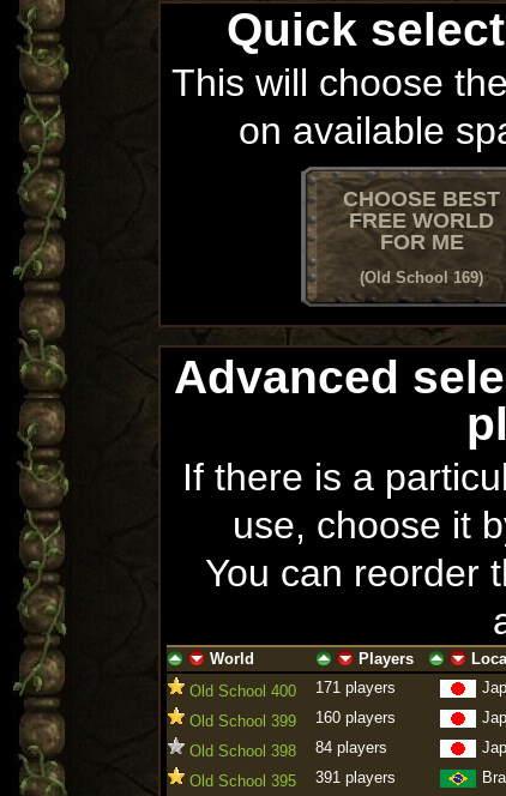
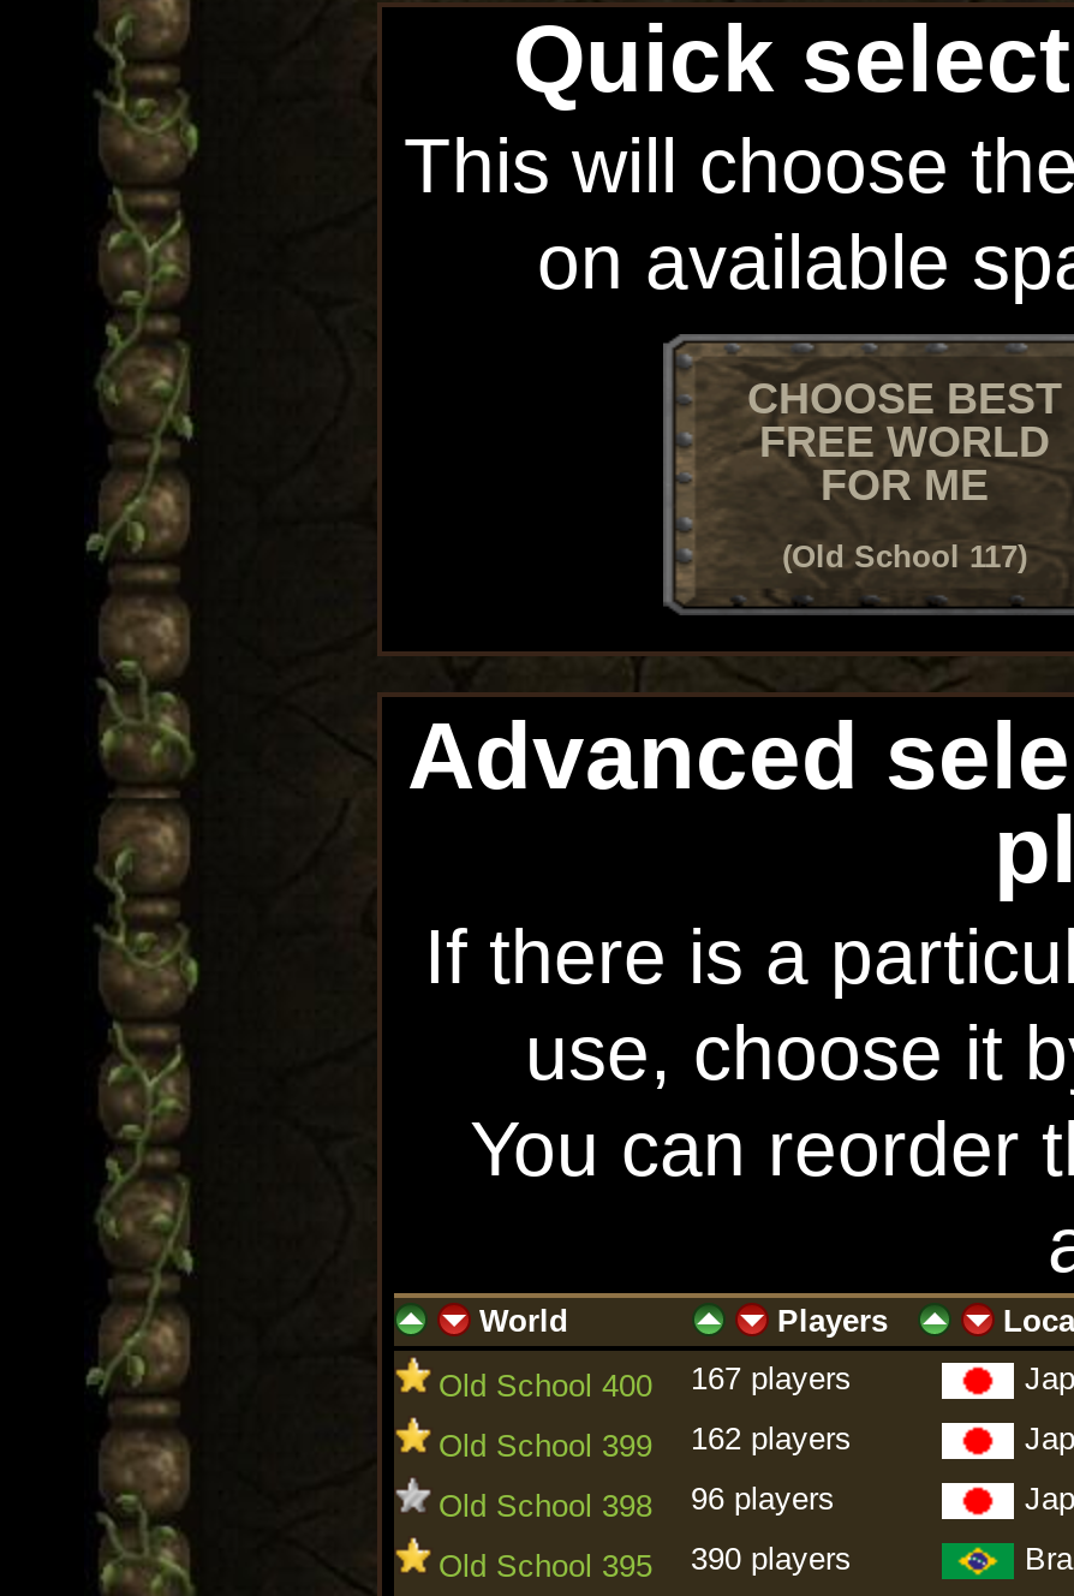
[360,269,483,287] (Old School 169) -> [782,538,1027,574] (Old School 117)
[189,679,395,700] Old School 400 171 players -> [438,1360,852,1404] Old School 400 167 players
[189,708,395,730] Old School 399 160 players -> [438,1421,852,1464] Old School 399 162 players
[189,738,387,760] Old School 398 84 players -> [438,1481,835,1524] Old School 398 96 players
[189,768,395,790] Old School 395 391 players -> [438,1541,852,1584] Old School 395 390 players

